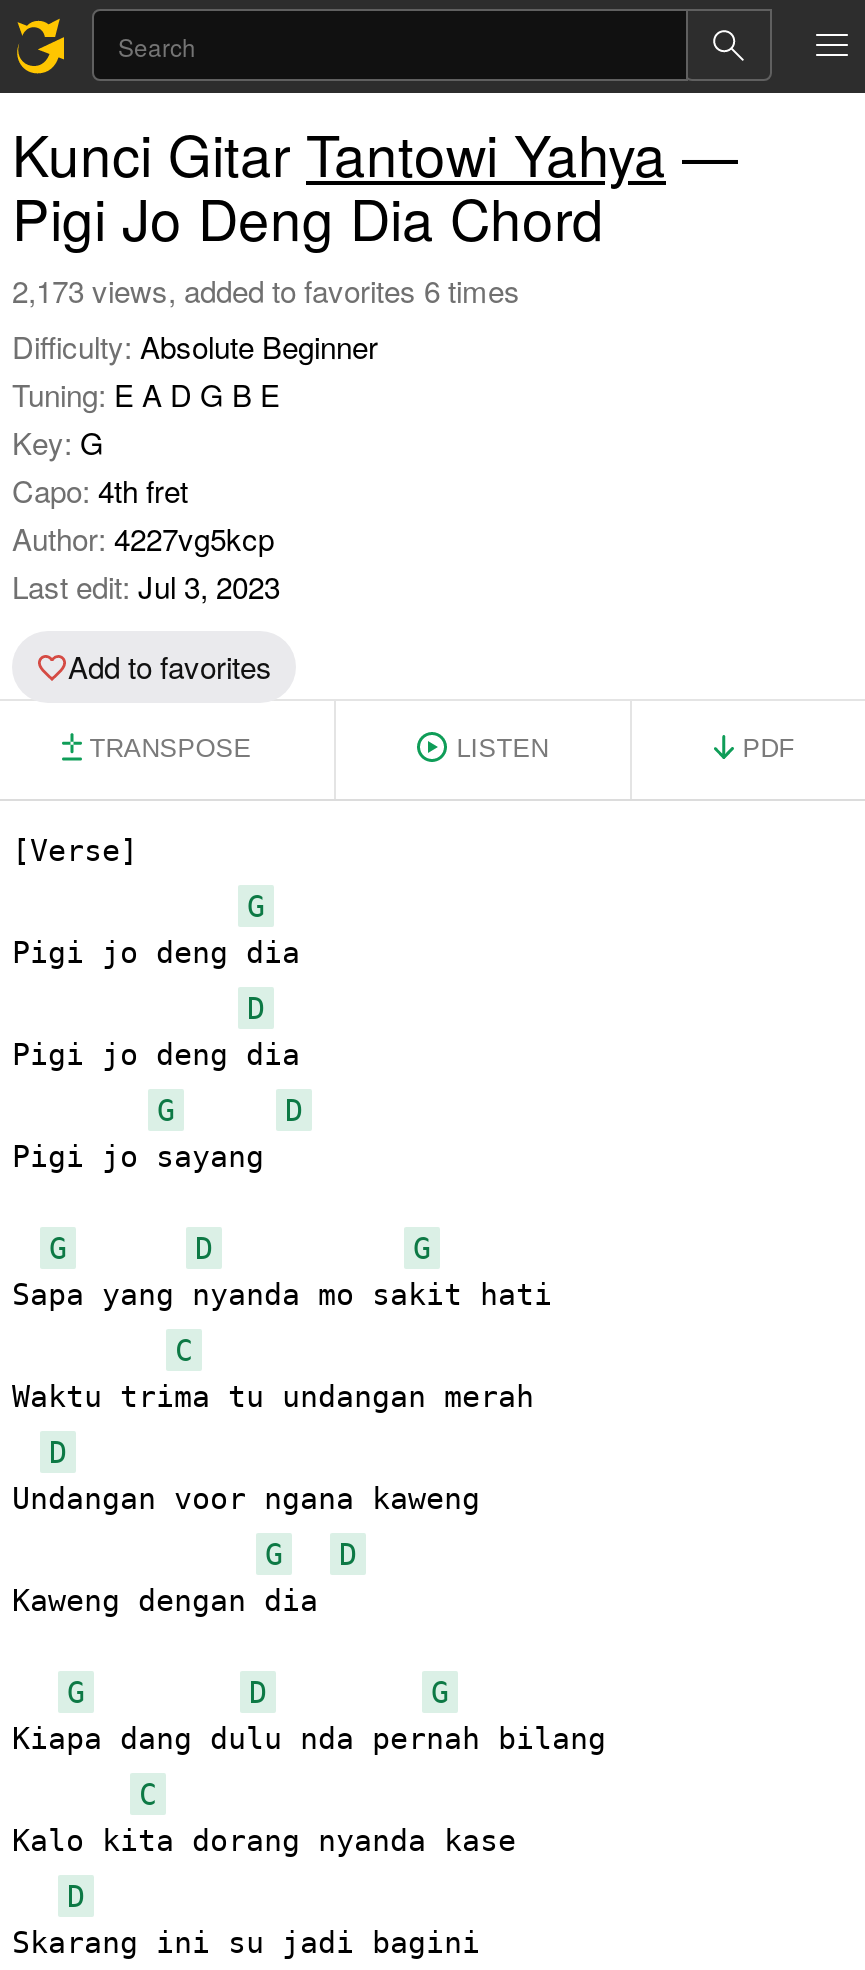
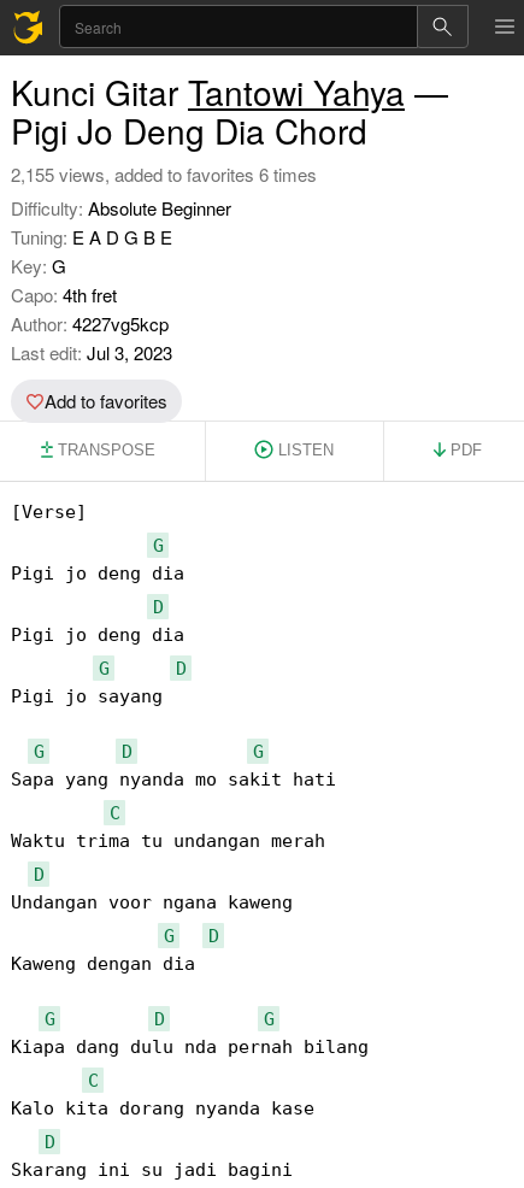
[12,269,520,311] 2,173 views, added to favorites 6 times -> [11,161,317,187] 2,155 views, added to favorites 6 times

